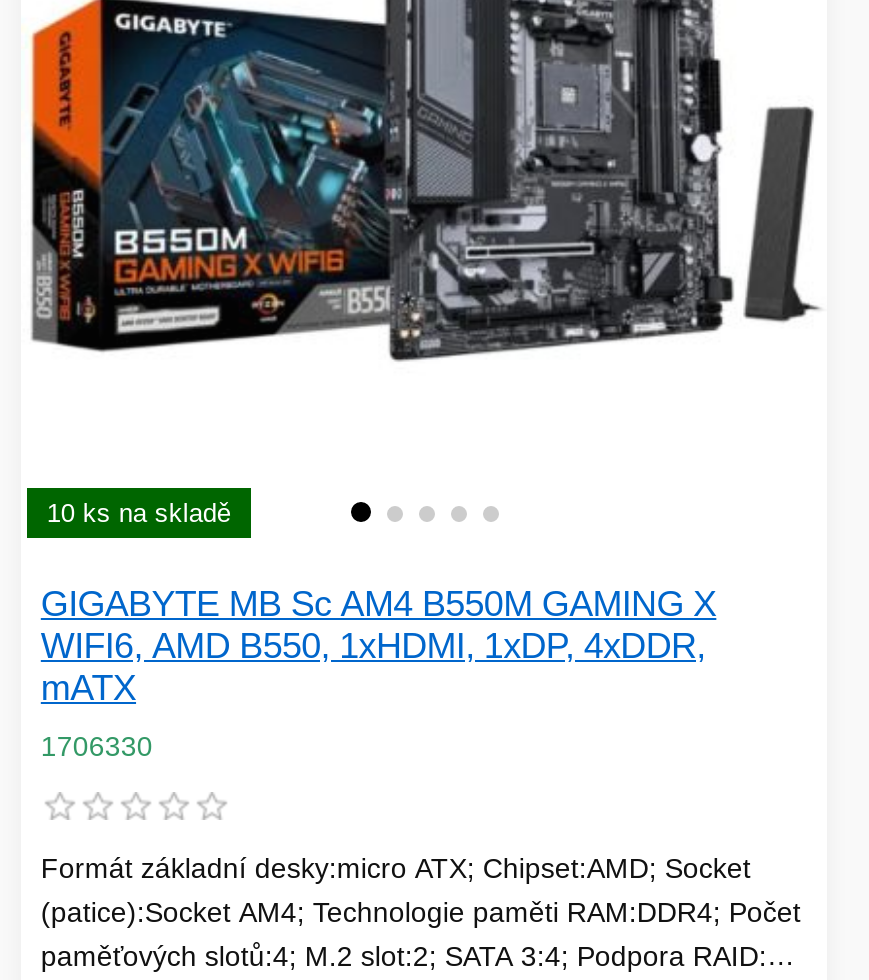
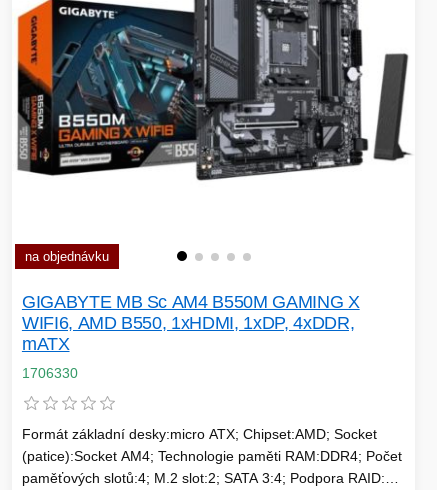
[47,497,231,527] 10 ks na skladě -> [25,249,109,264] na objednávku

